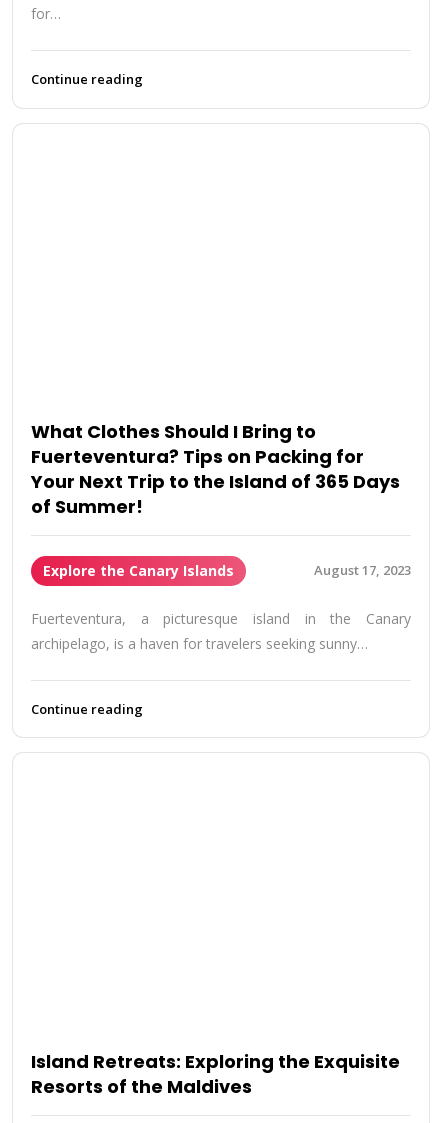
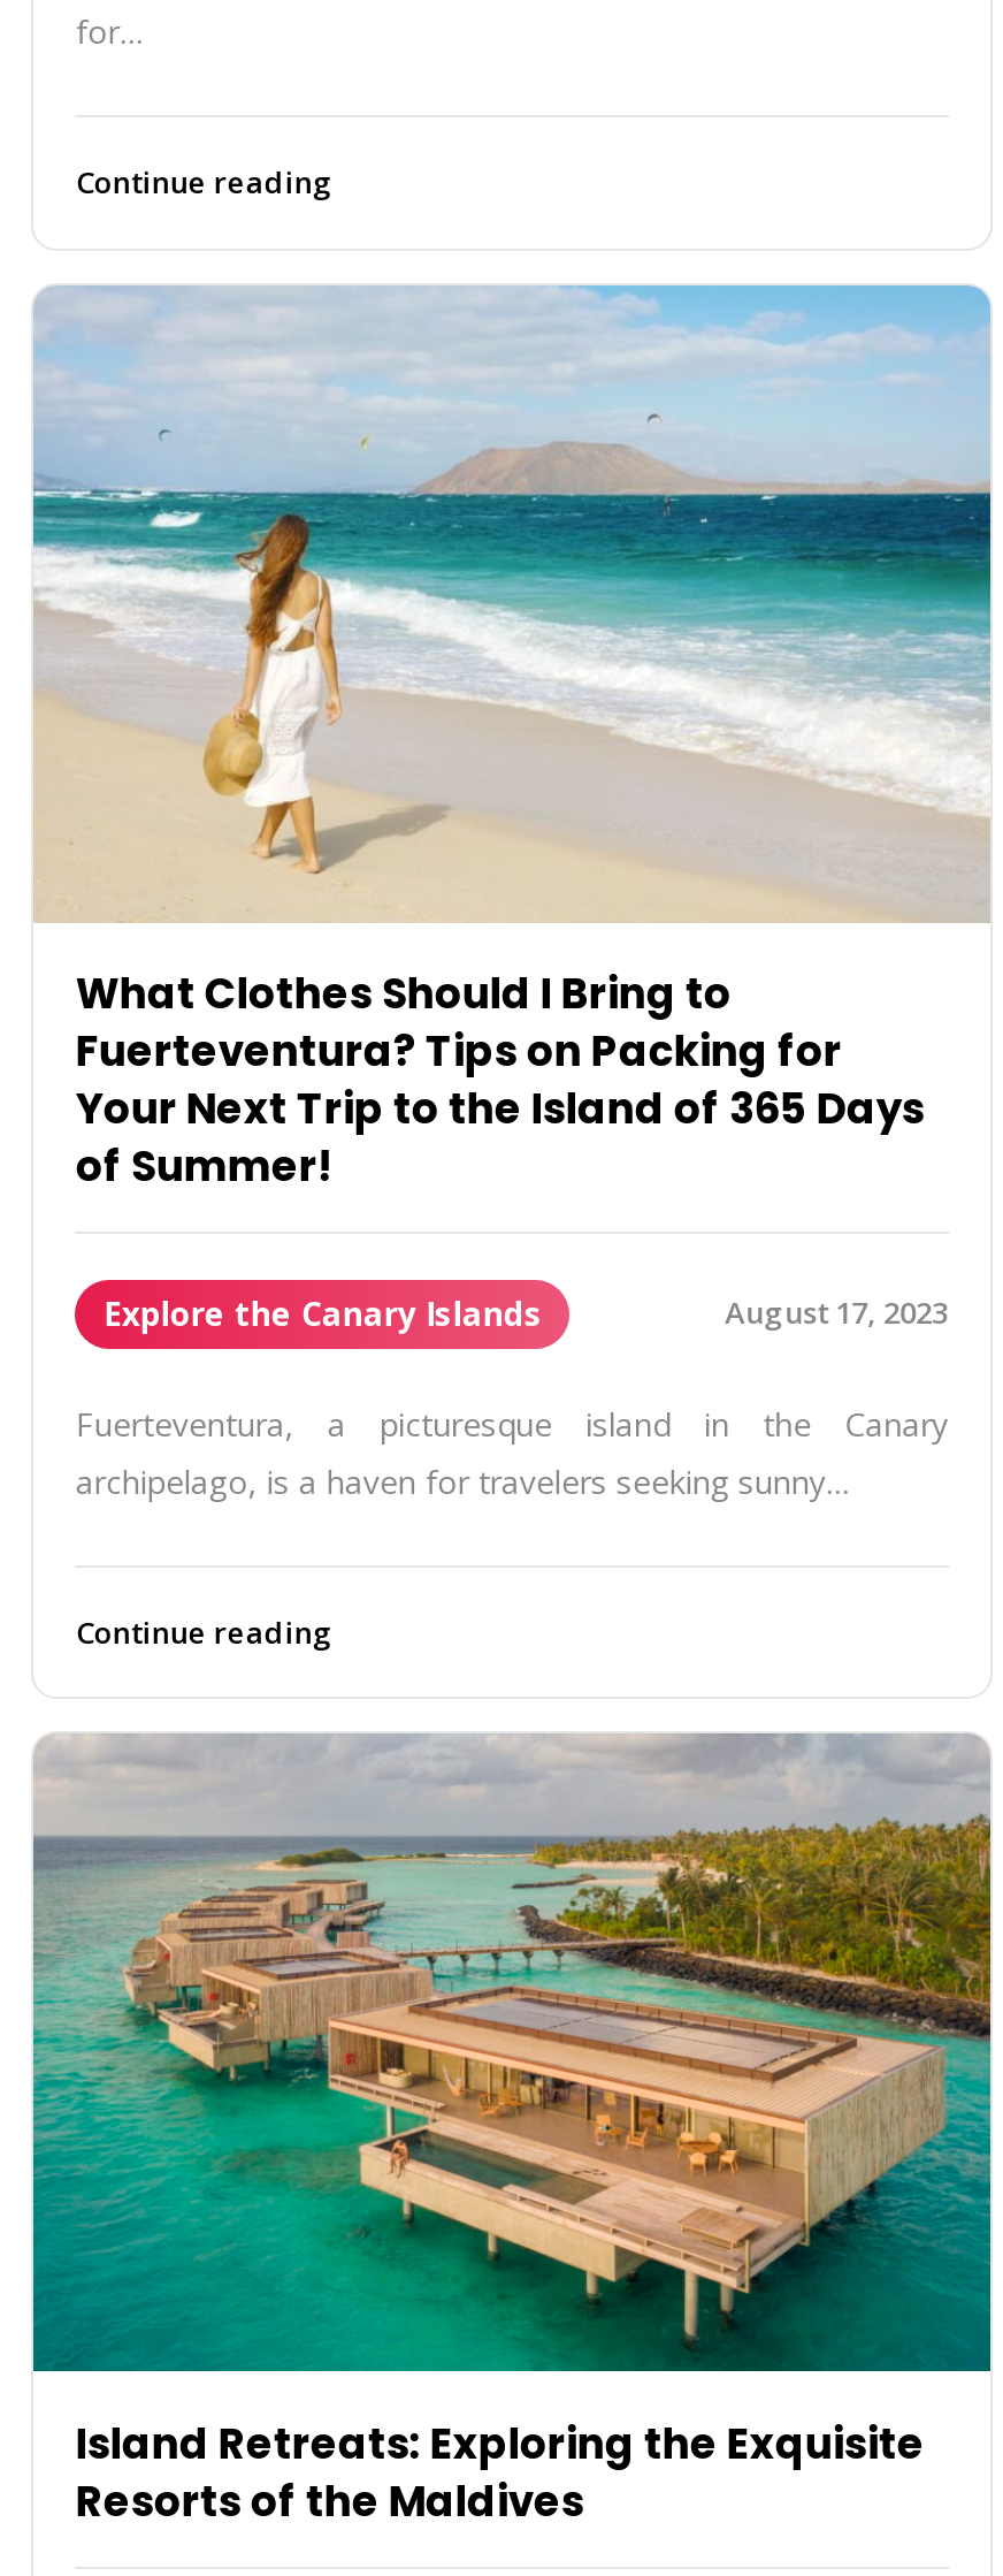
none -> [31,283,993,923] [image]
none -> [31,1731,993,2373] [image]

